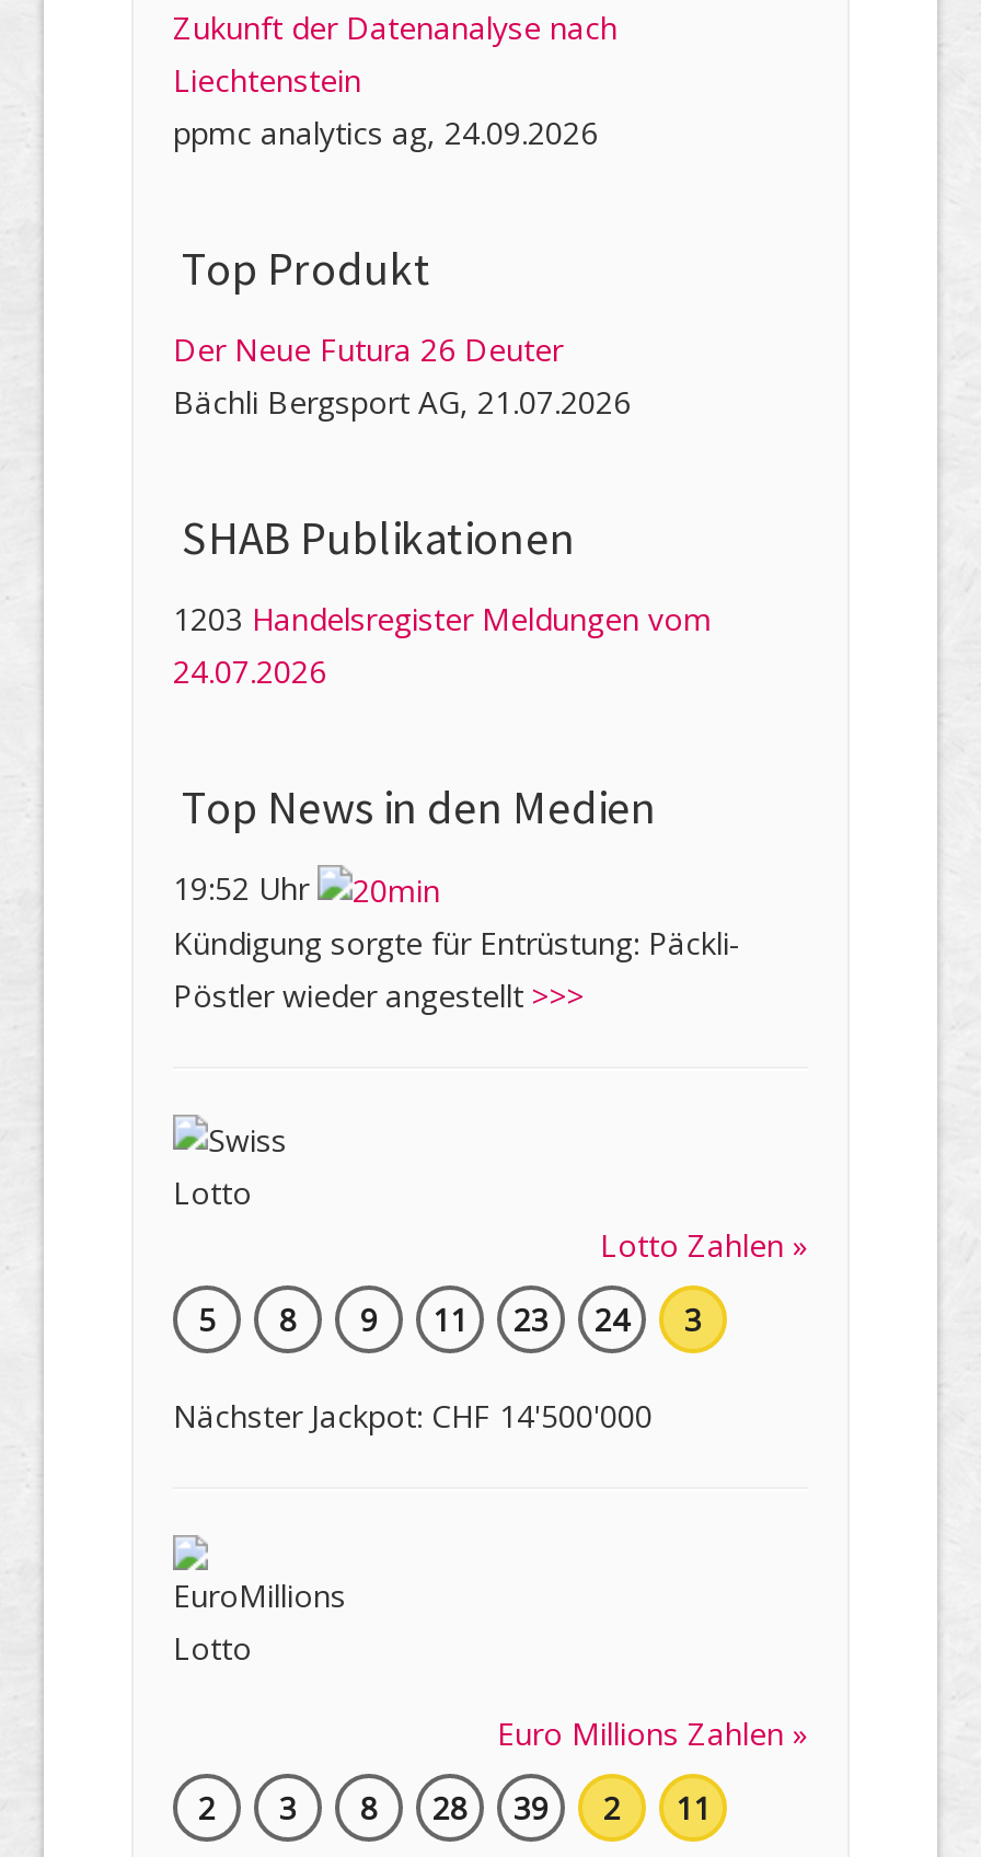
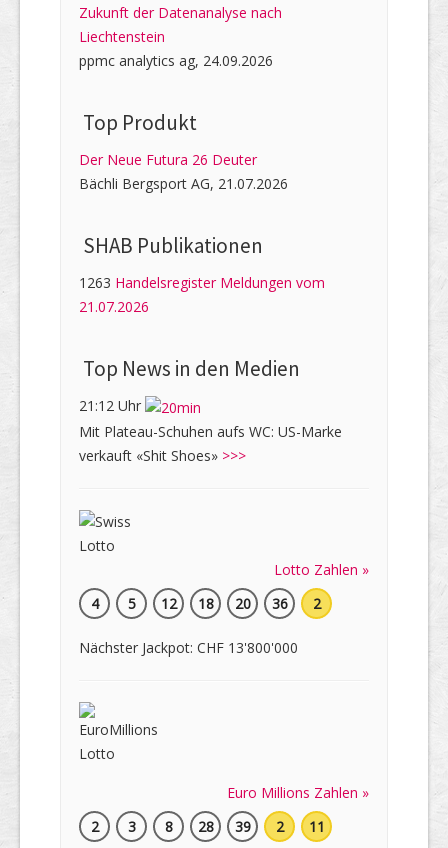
[173,599,712,641] 1203 Handelsregister Meldungen vom -> [79,273,325,292] 1263 Handelsregister Meldungen vom
[173,651,326,693] 24.07.2026 -> [79,297,149,316] 21.07.2026
[173,868,740,1018] 19:52 Uhr | Kündigung sorgte für Entrüstung: Päckli- | Pöstler wieder angestellt >>> -> [79,396,342,465] 21:12 Uhr | Mit Plateau-Schuhen aufs WC: US-Marke | verkauft «Shit Shoes» >>>
[279,1300,702,1342] 8 | 9 | 11 | 23 | 24 | 3 -> [160,594,320,613] 12 | 18 | 20 | 36 | 2
none -> [90,594,98,613] 4
[173,1396,653,1438] Nächster Jackpot: CHF 14'500'000 -> [79,638,298,657] Nächster Jackpot: CHF 13'800'000

